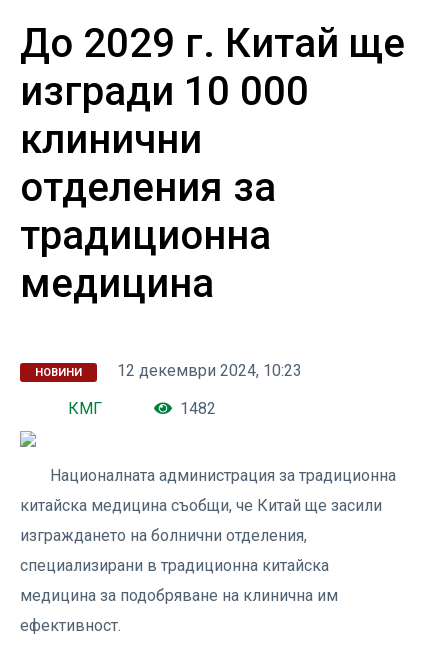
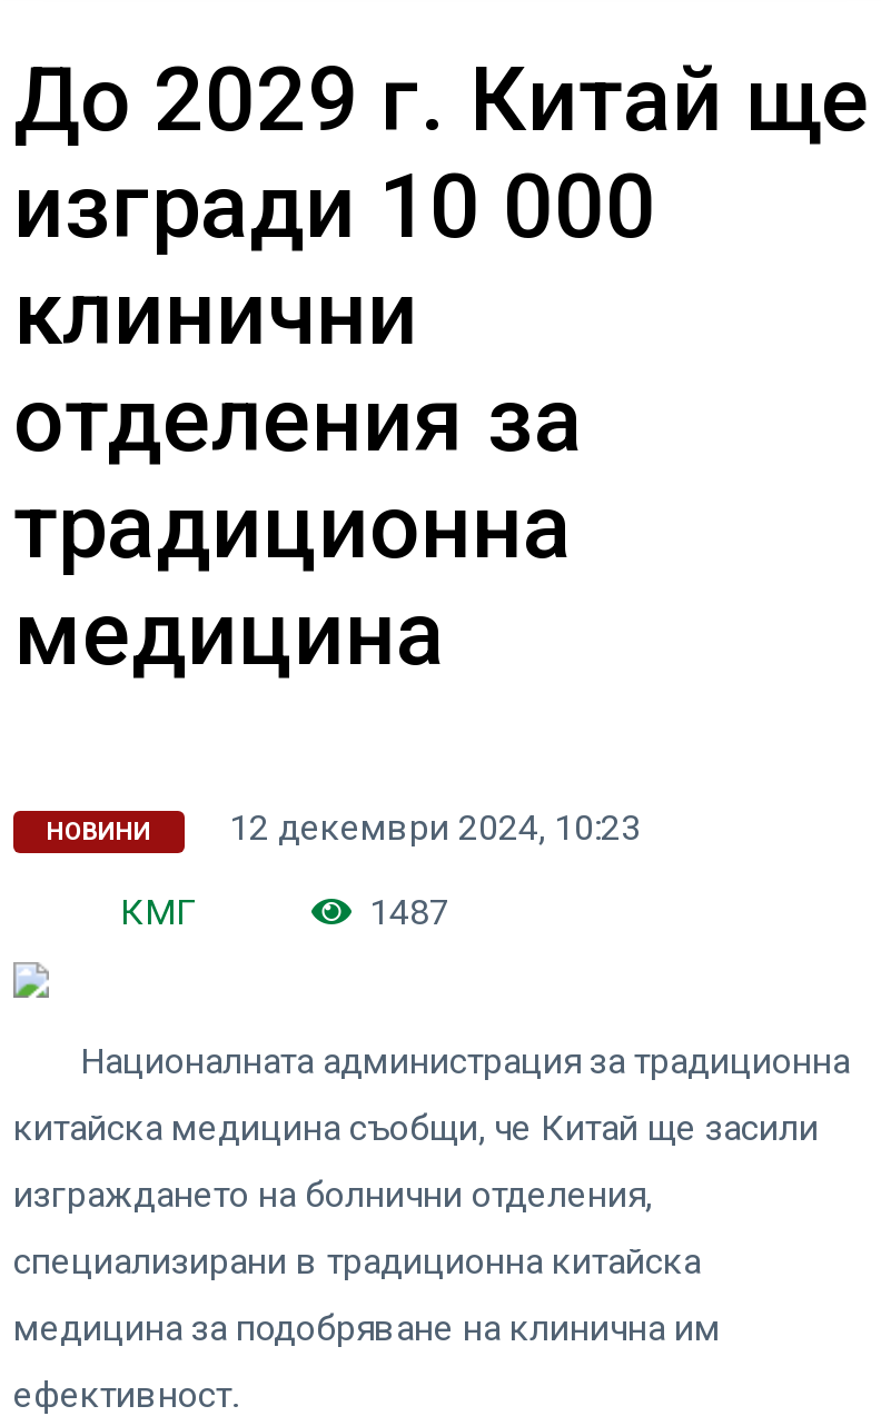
[172,399,216,418] 1482 -> [352,891,449,933] 1487

